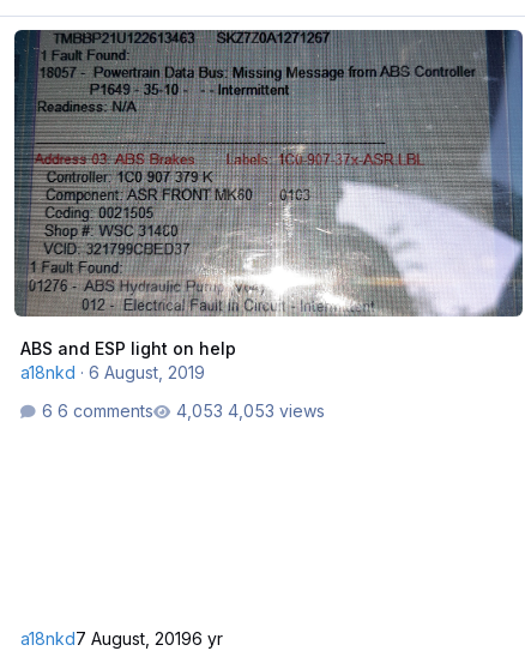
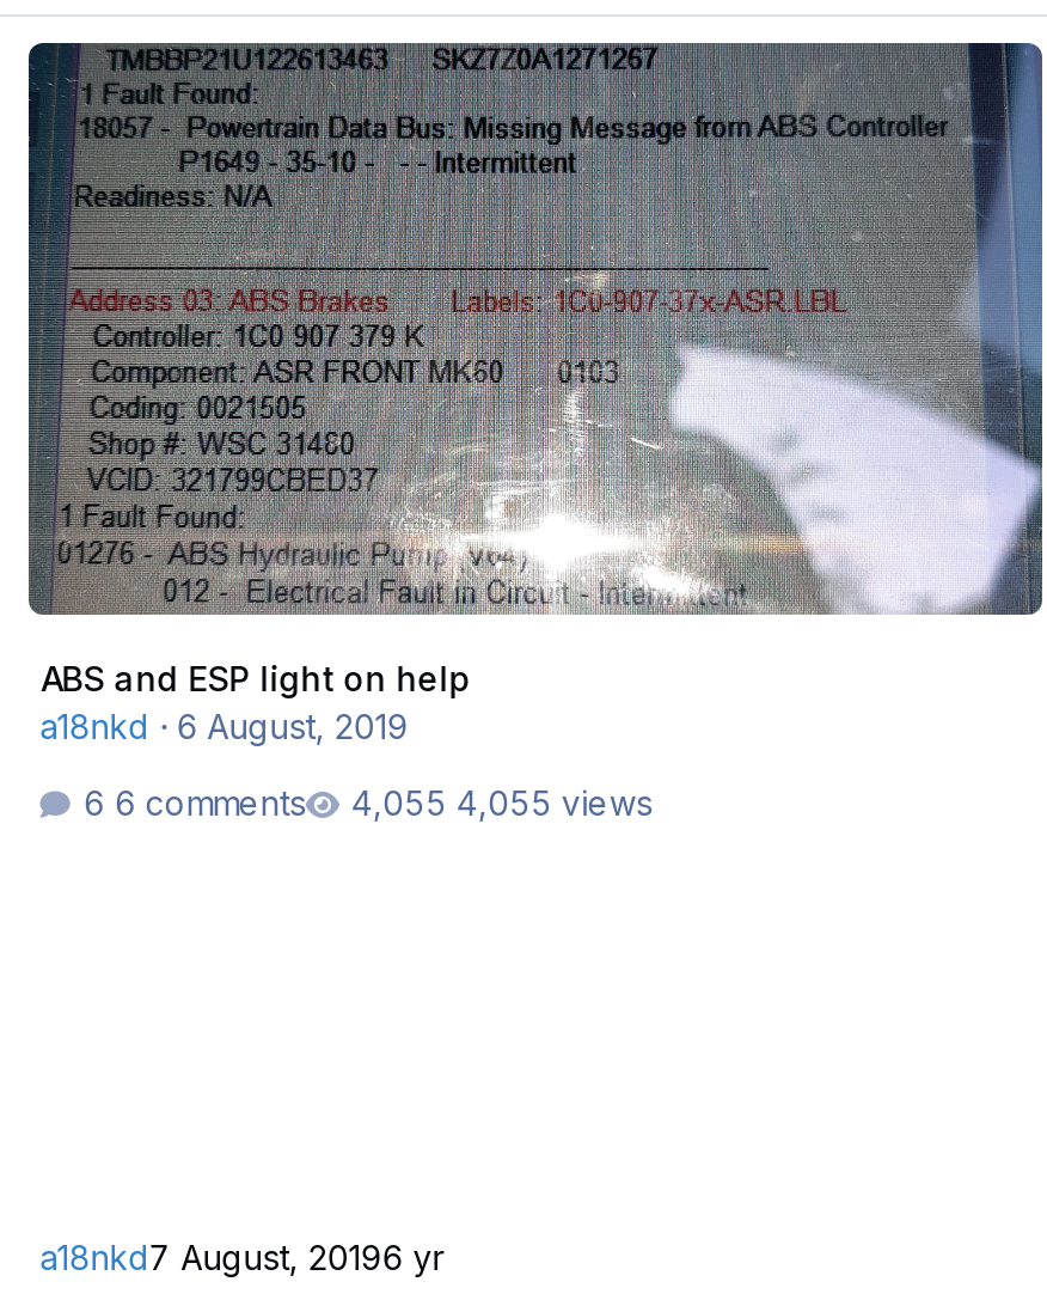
[228,400,325,420] 4,053 views -> [456,781,652,822] 4,055 views

